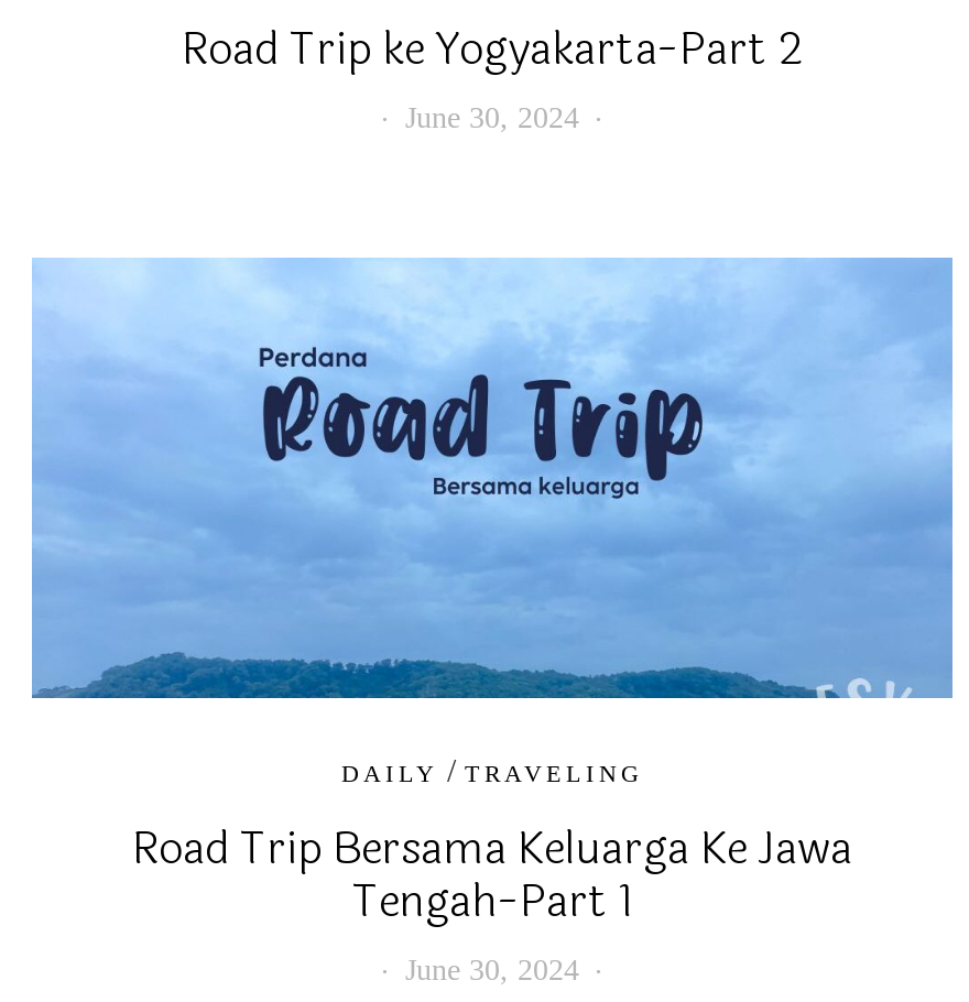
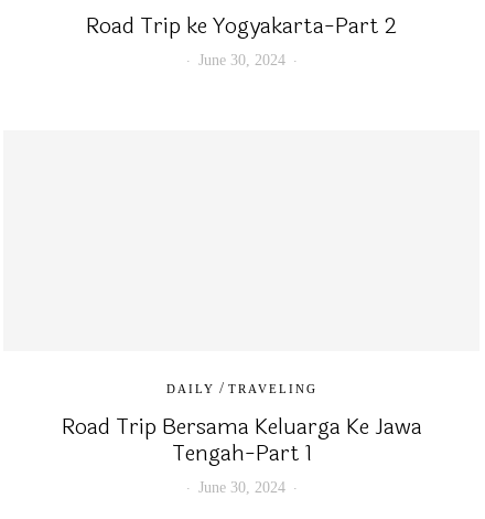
[30,255,955,700] [image] -> none

